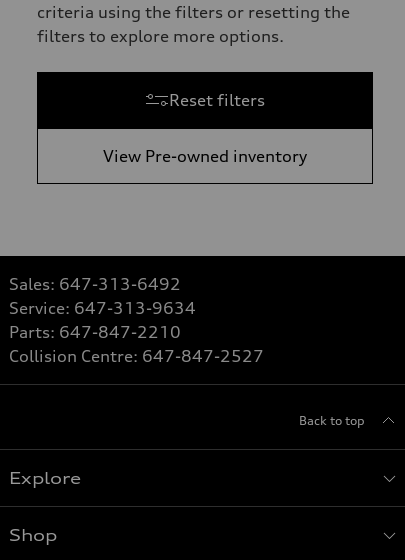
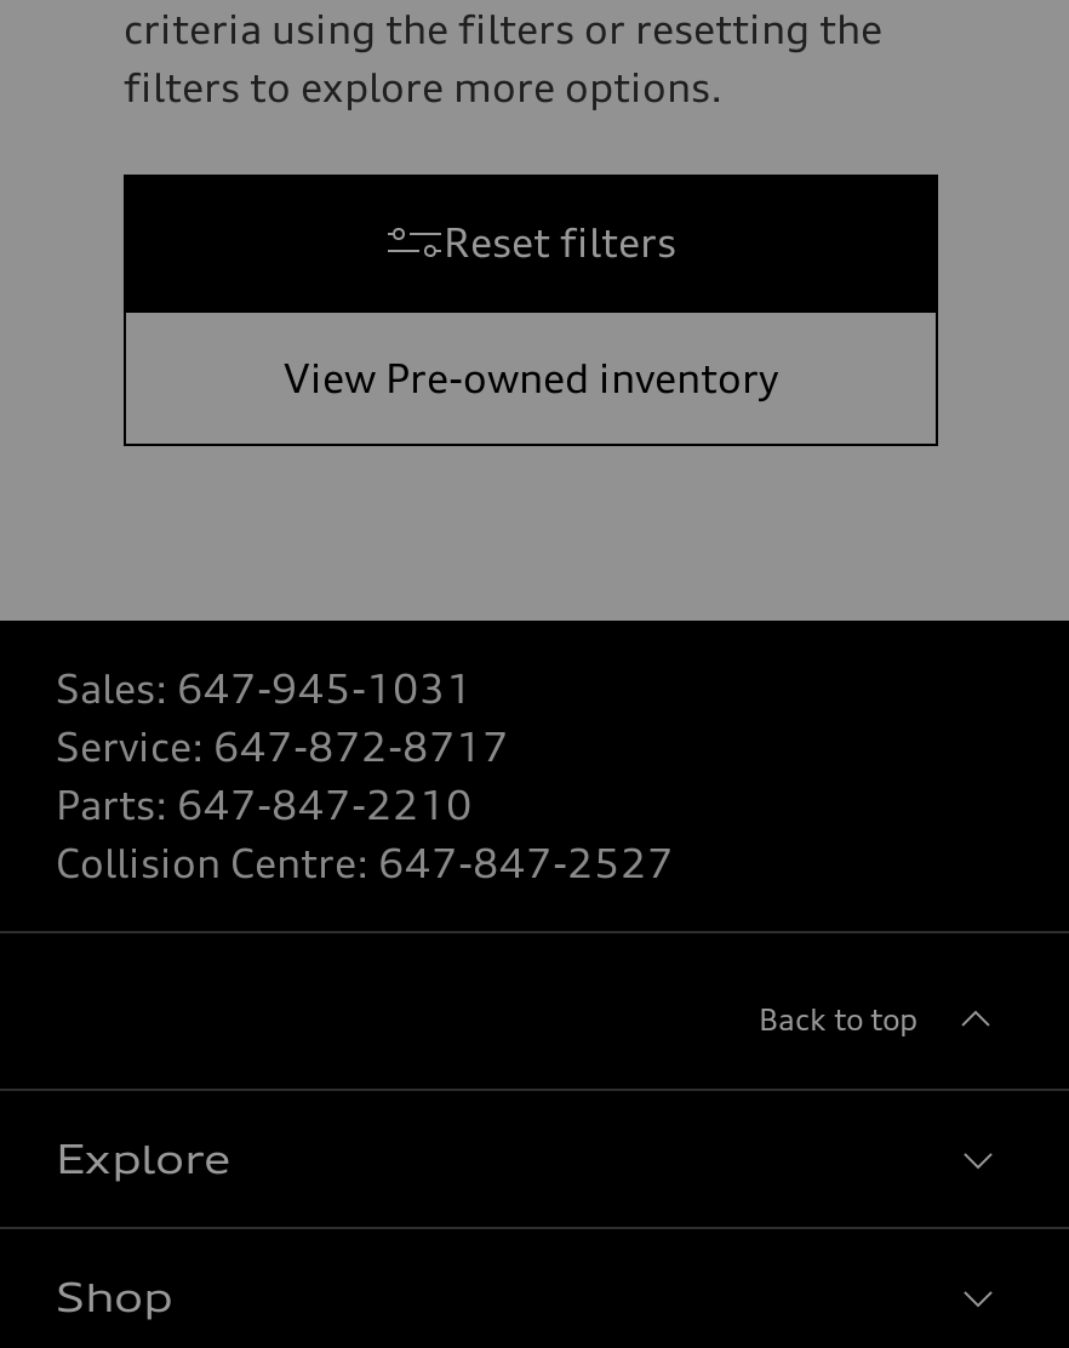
[9,274,181,294] Sales: 647-313-6492 -> [56,664,473,713] Sales: 647-945-1031
[9,298,196,318] Service: 647-313-9634 -> [56,722,509,771] Service: 647-872-8717

